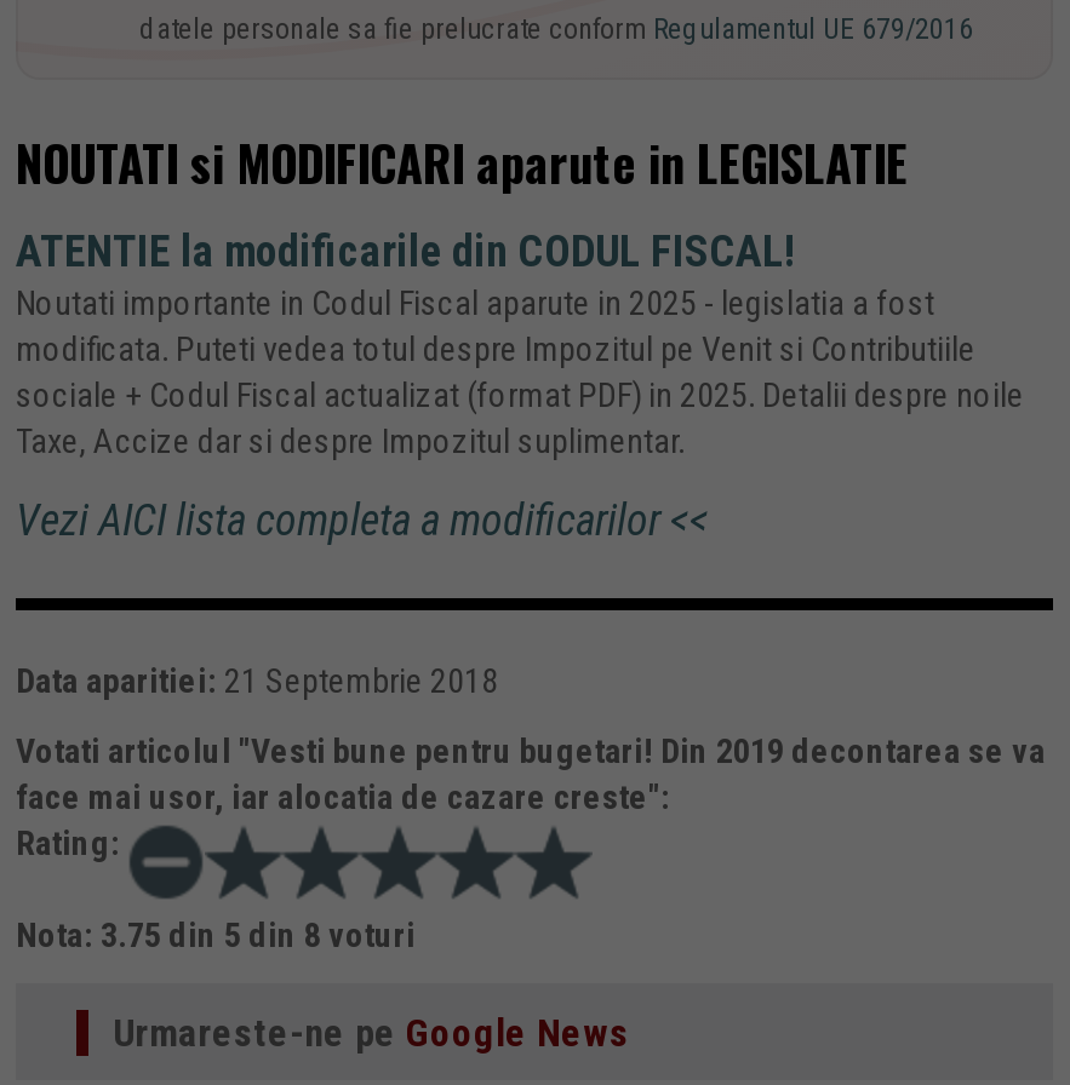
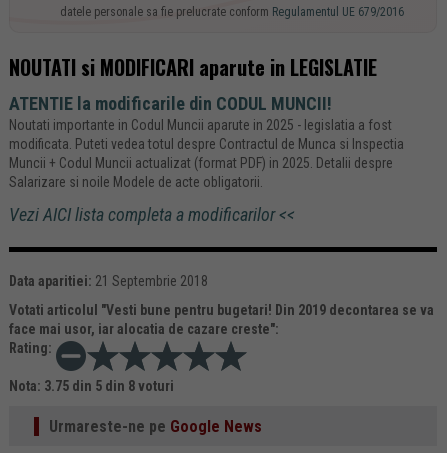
[16,225,1024,460] ATENTIE la modificarile din CODUL FISCAL! | Noutati importante in Codul Fiscal aparute in 2025 - legislatia a fost | modificata. Puteti vedea totul despre Impozitul pe Venit si Contributiile | sociale + Codul Fiscal actualizat (format PDF) in 2025. Detalii despre noile | Taxe, Accize dar si despre Impozitul suplimentar. -> [9,93,404,190] ATENTIE la modificarile din CODUL MUNCII! | Noutati importante in Codul Muncii aparute in 2025 - legislatia a fost | modificata. Puteti vedea totul despre Contractul de Munca si Inspectia | Muncii + Codul Muncii actualizat (format PDF) in 2025. Detalii despre | Salarizare si noile Modele de acte obligatorii.

